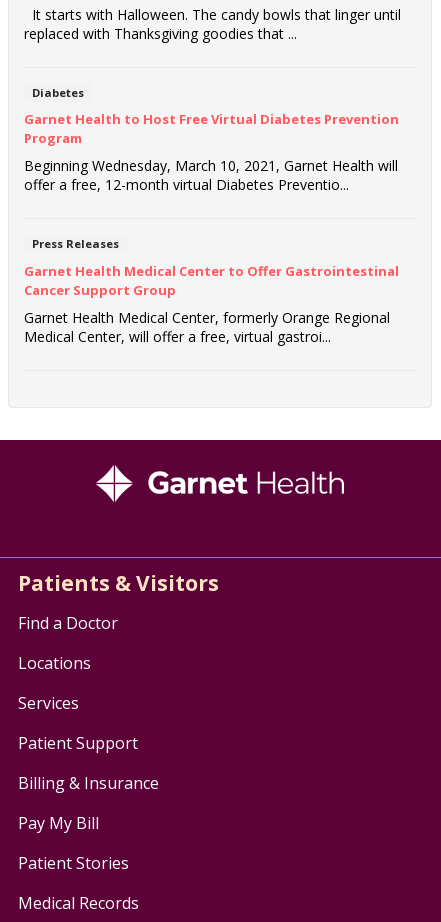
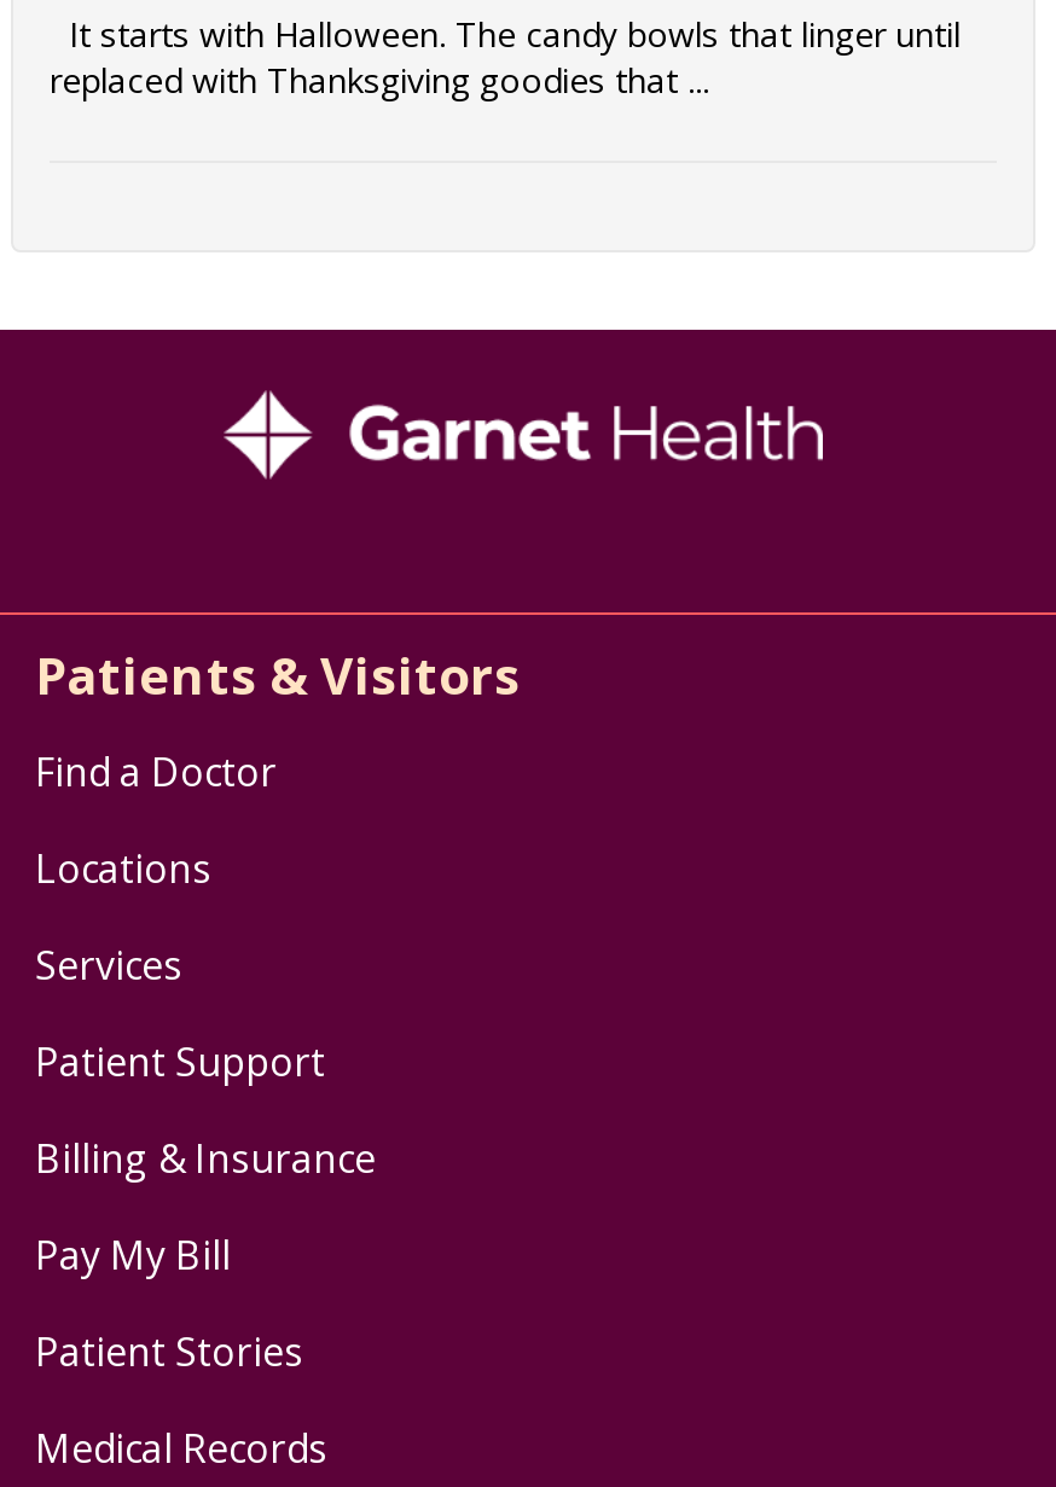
[24,85,399,346] Diabetes | Garnet Health to Host Free Virtual Diabetes Prevention | Program | Beginning Wednesday, March 10, 2021, Garnet Health will | offer a free, 12-month virtual Diabetes Preventio... | Press Releases | Garnet Health Medical Center to Offer Gastrointestinal | Cancer Support Group | Garnet Health Medical Center, formerly Orange Regional | Medical Center, will offer a free, virtual gastroi... -> none

